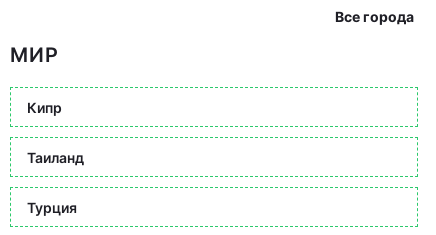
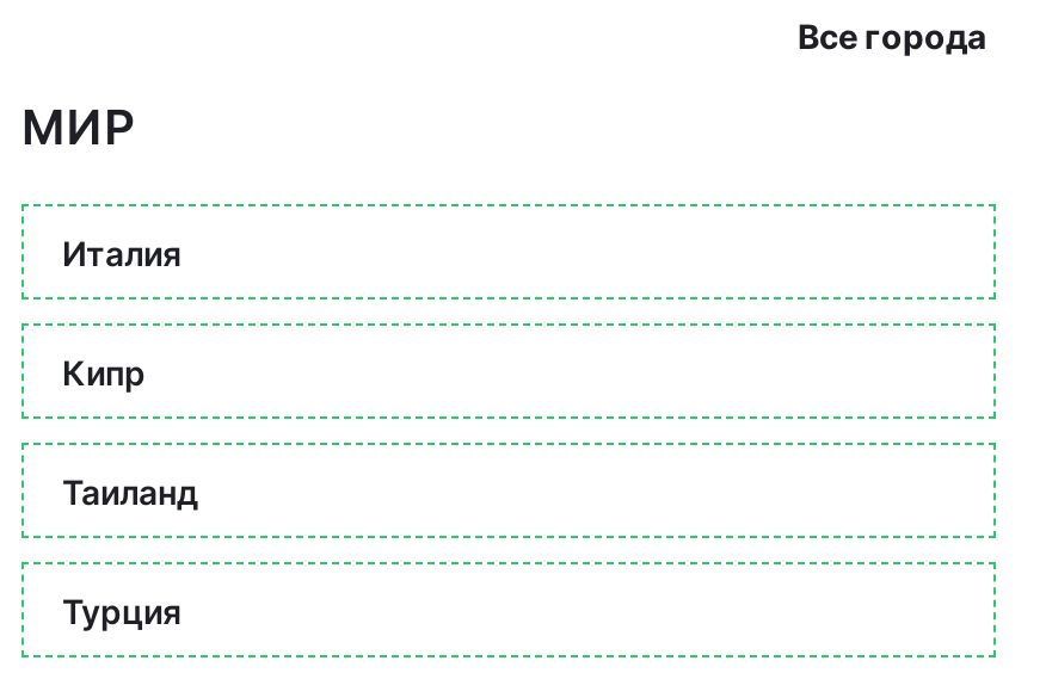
none -> [62,231,181,272] Италия

